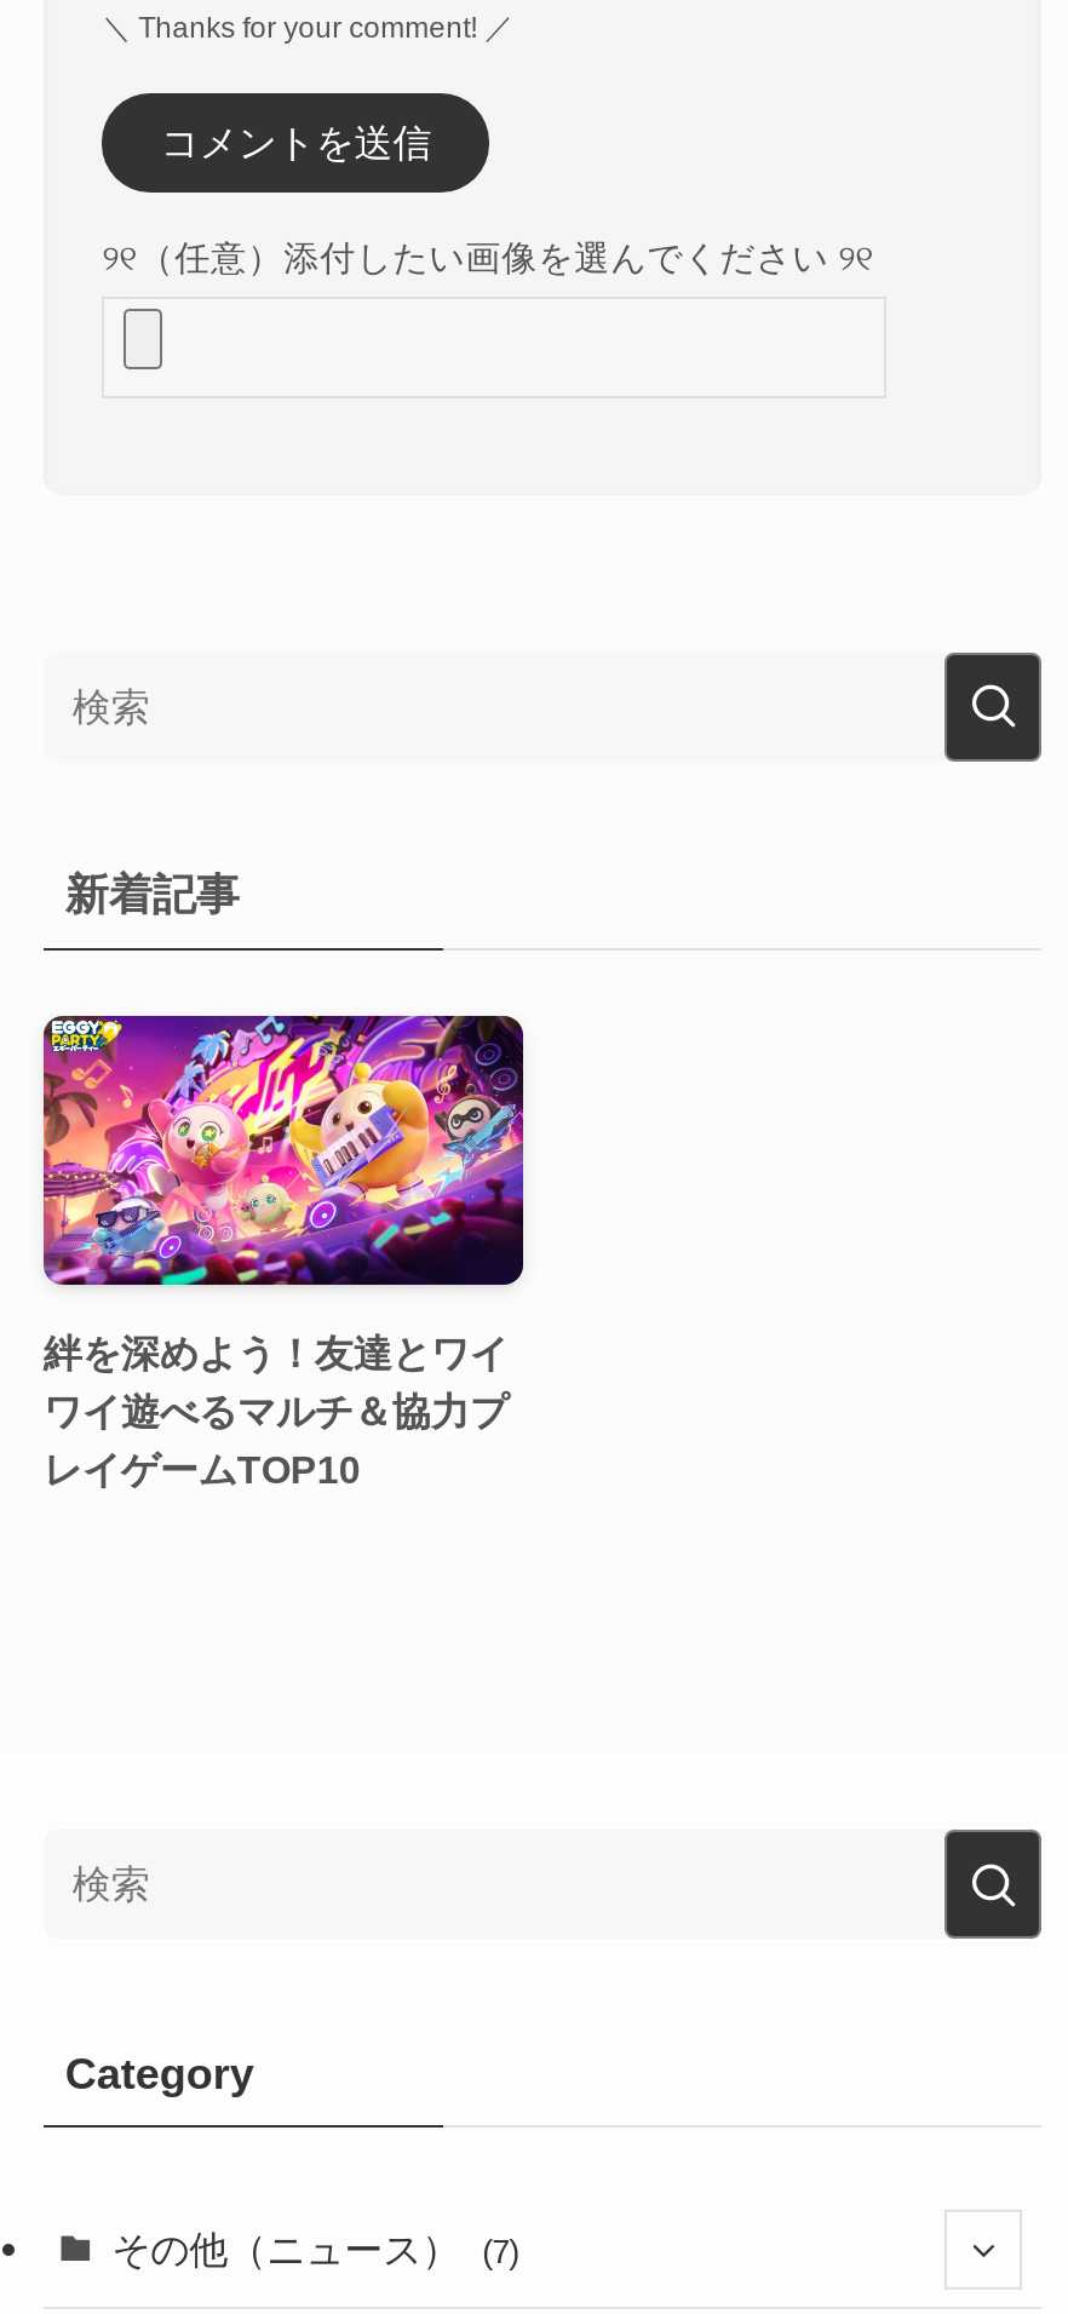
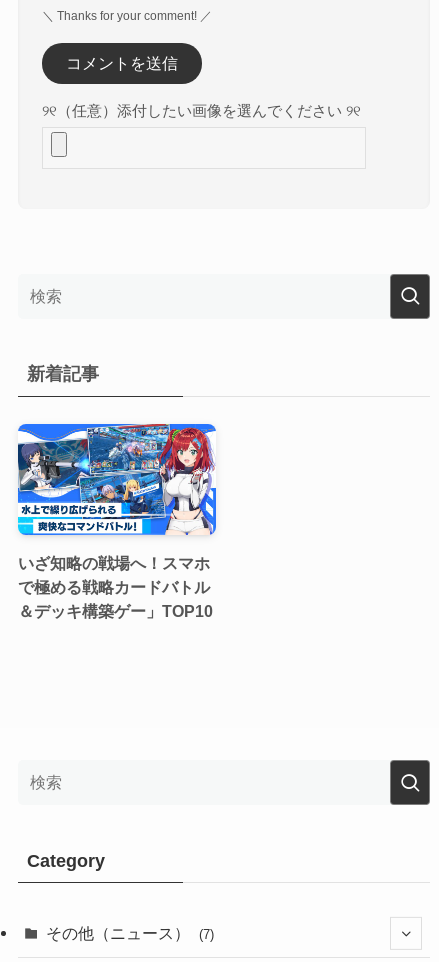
[41,1014,526,1491] [image] | 絆を深めよう！友達とワイ | ワイ遊べるマルチ＆協力プ | レイゲームTOP10 -> [17,423,217,620] [image] | いざ知略の戦場へ！スマホ | で極める戦略カードバトル | ＆デッキ構築ゲー」TOP10

